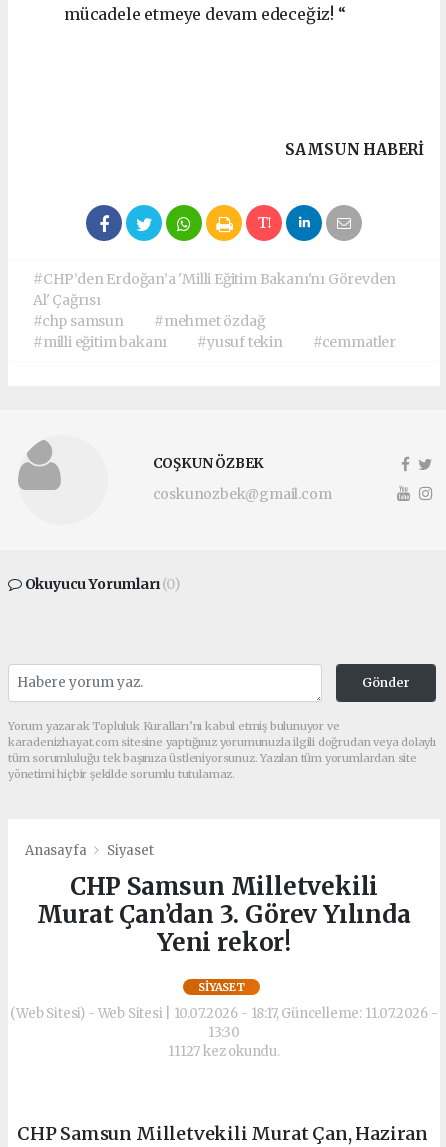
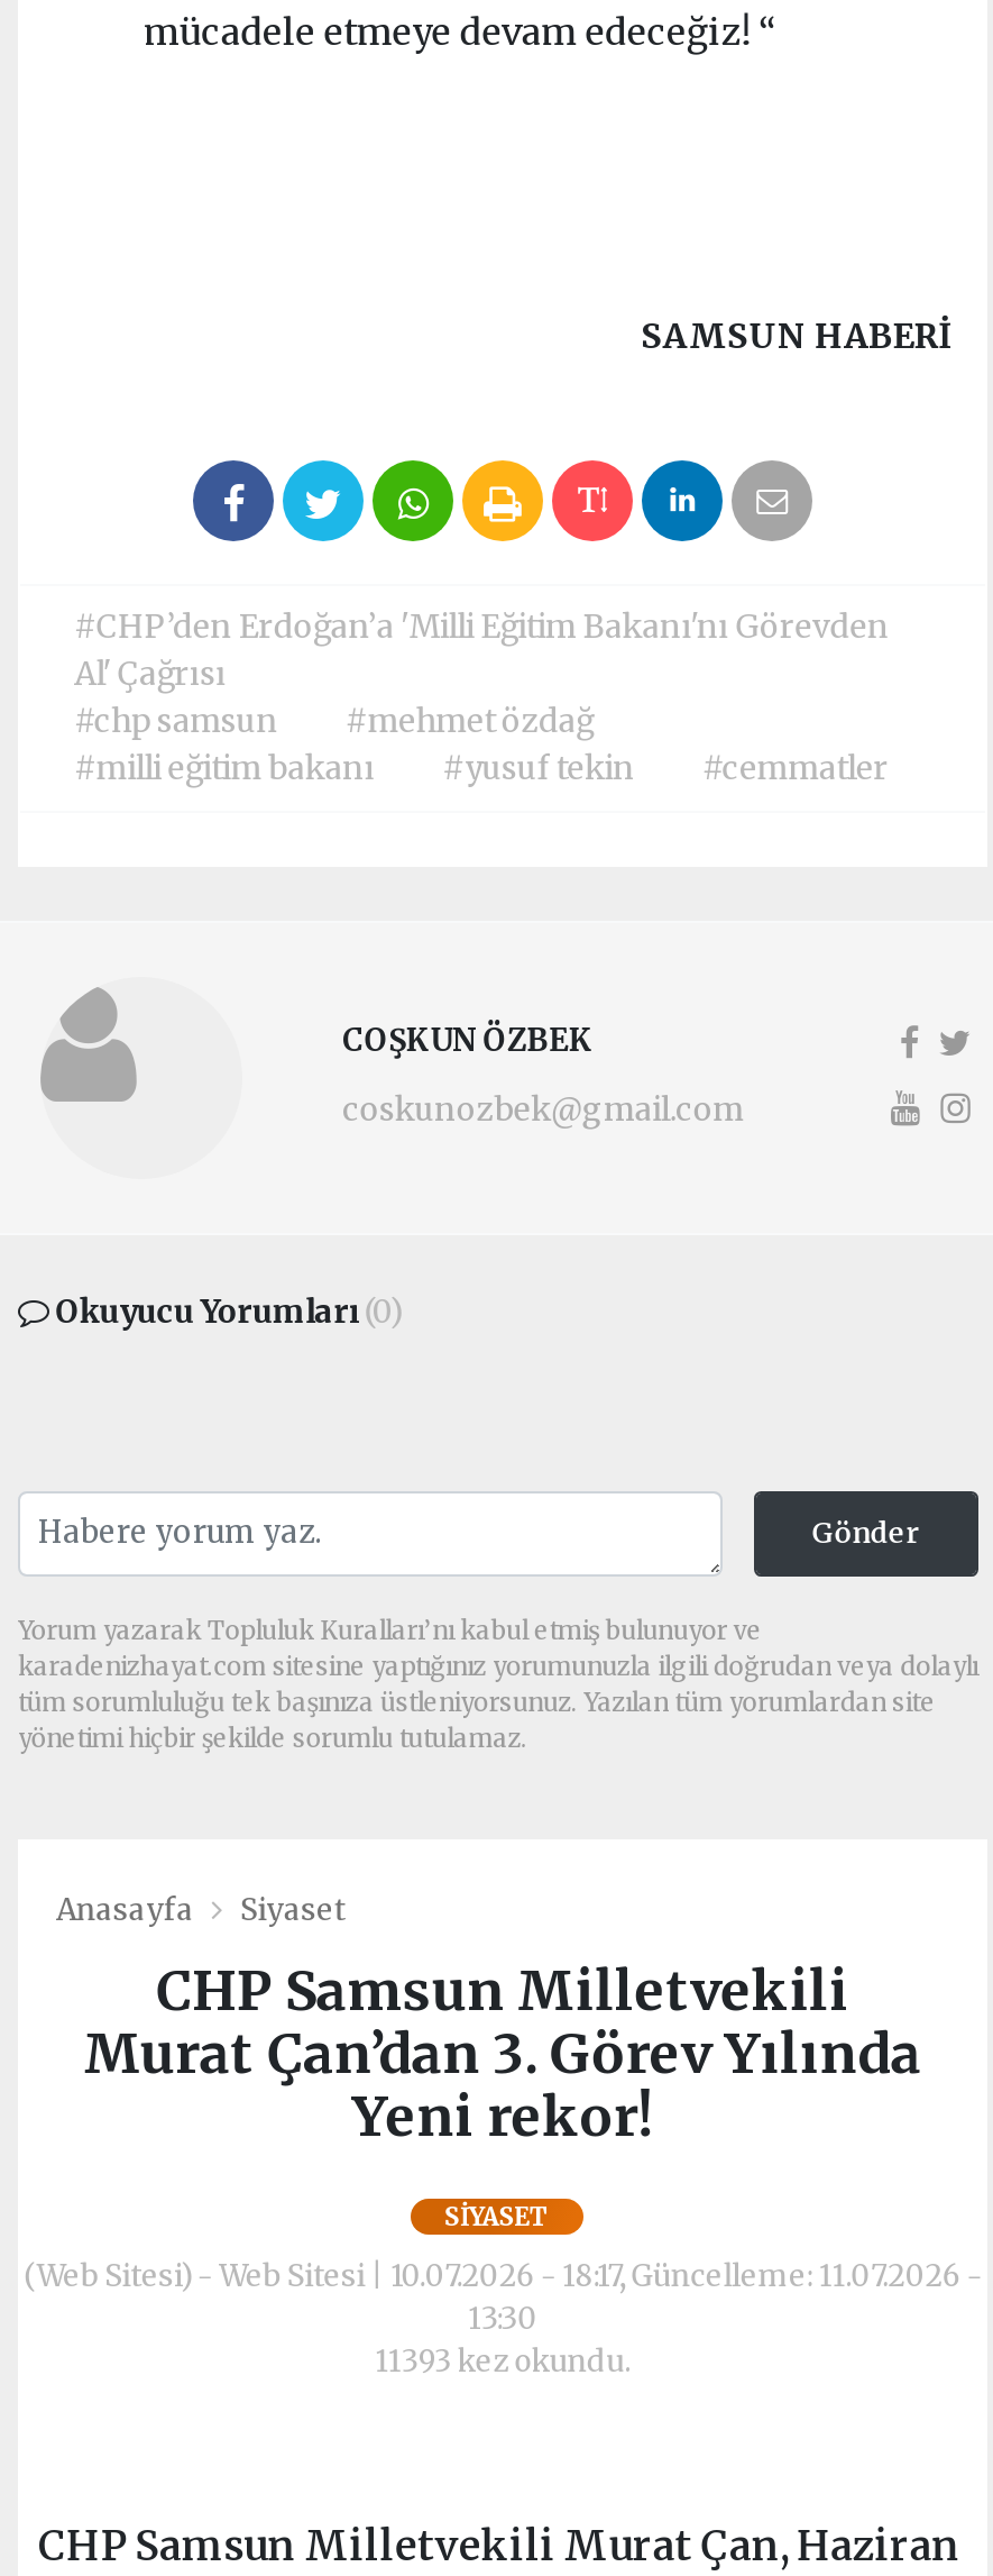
[168,1042,280,1059] 11127 kez okundu. -> [375,2341,630,2379] 11393 kez okundu.

